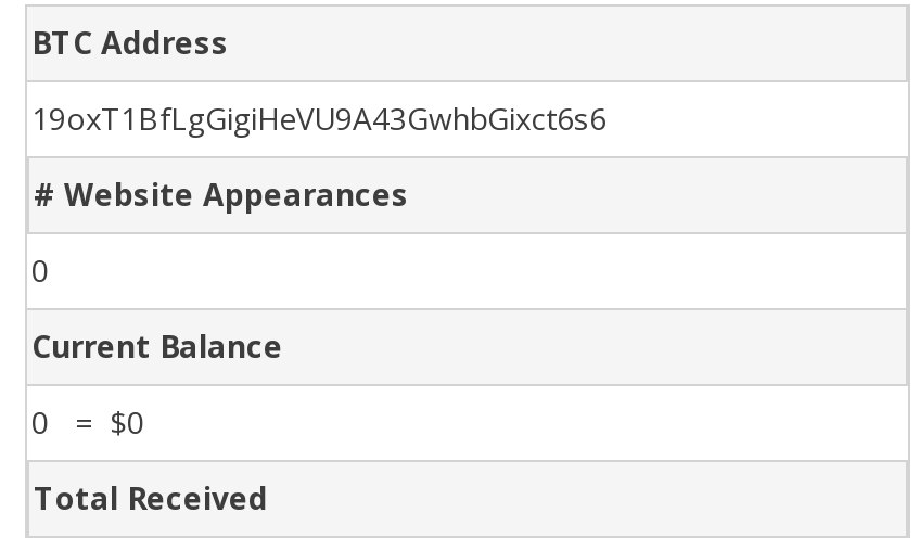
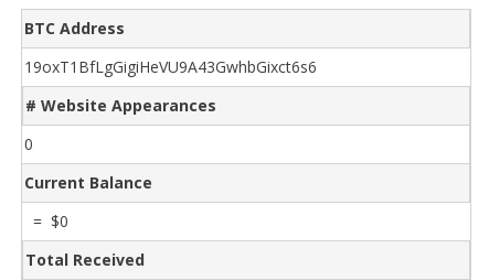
[31,401,144,443] 0 = $0 -> [24,211,68,231] = $0

